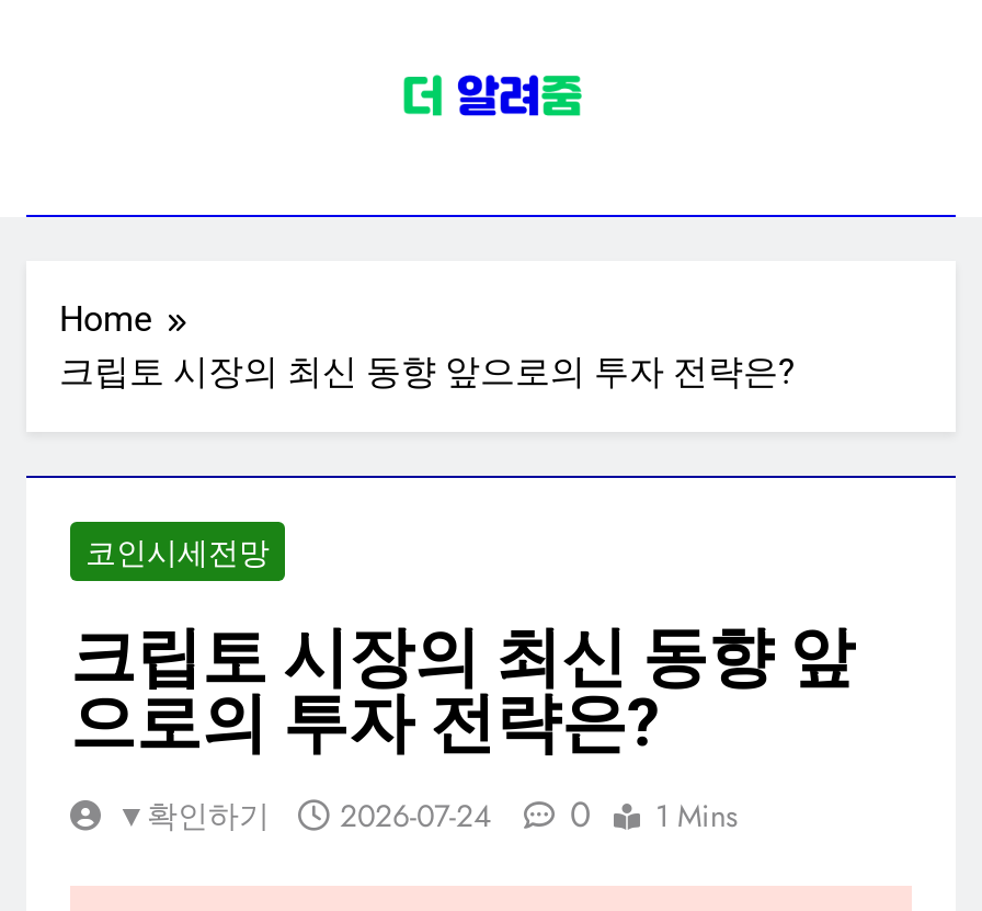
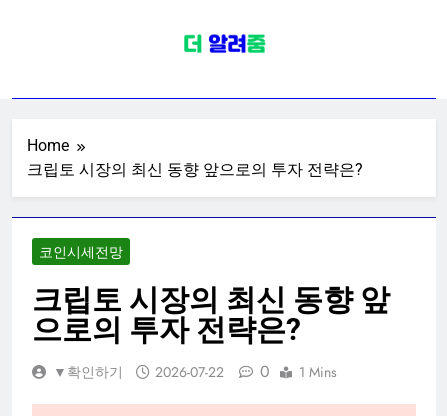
[340,793,491,837] 2026-07-24 -> [155,362,224,382] 2026-07-22

